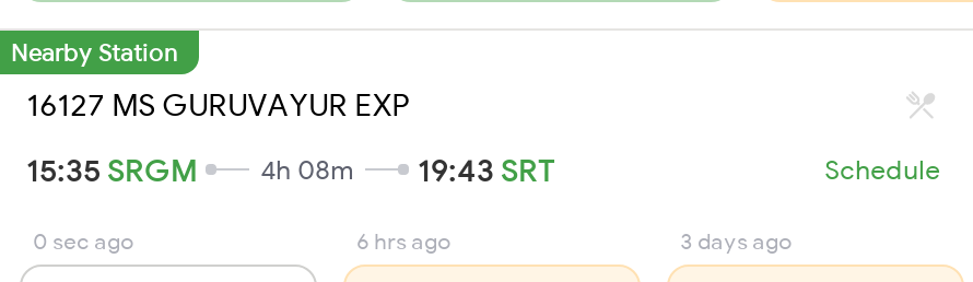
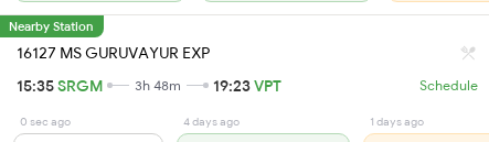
[260,151,555,190] 4h 08m | 19:43 SRT -> [135,76,281,96] 3h 48m | 19:23 VPT
[356,227,450,256] 6 hrs ago -> [183,114,240,129] 4 days ago
[680,227,792,256] 3 days ago -> [370,114,424,129] 1 days ago

